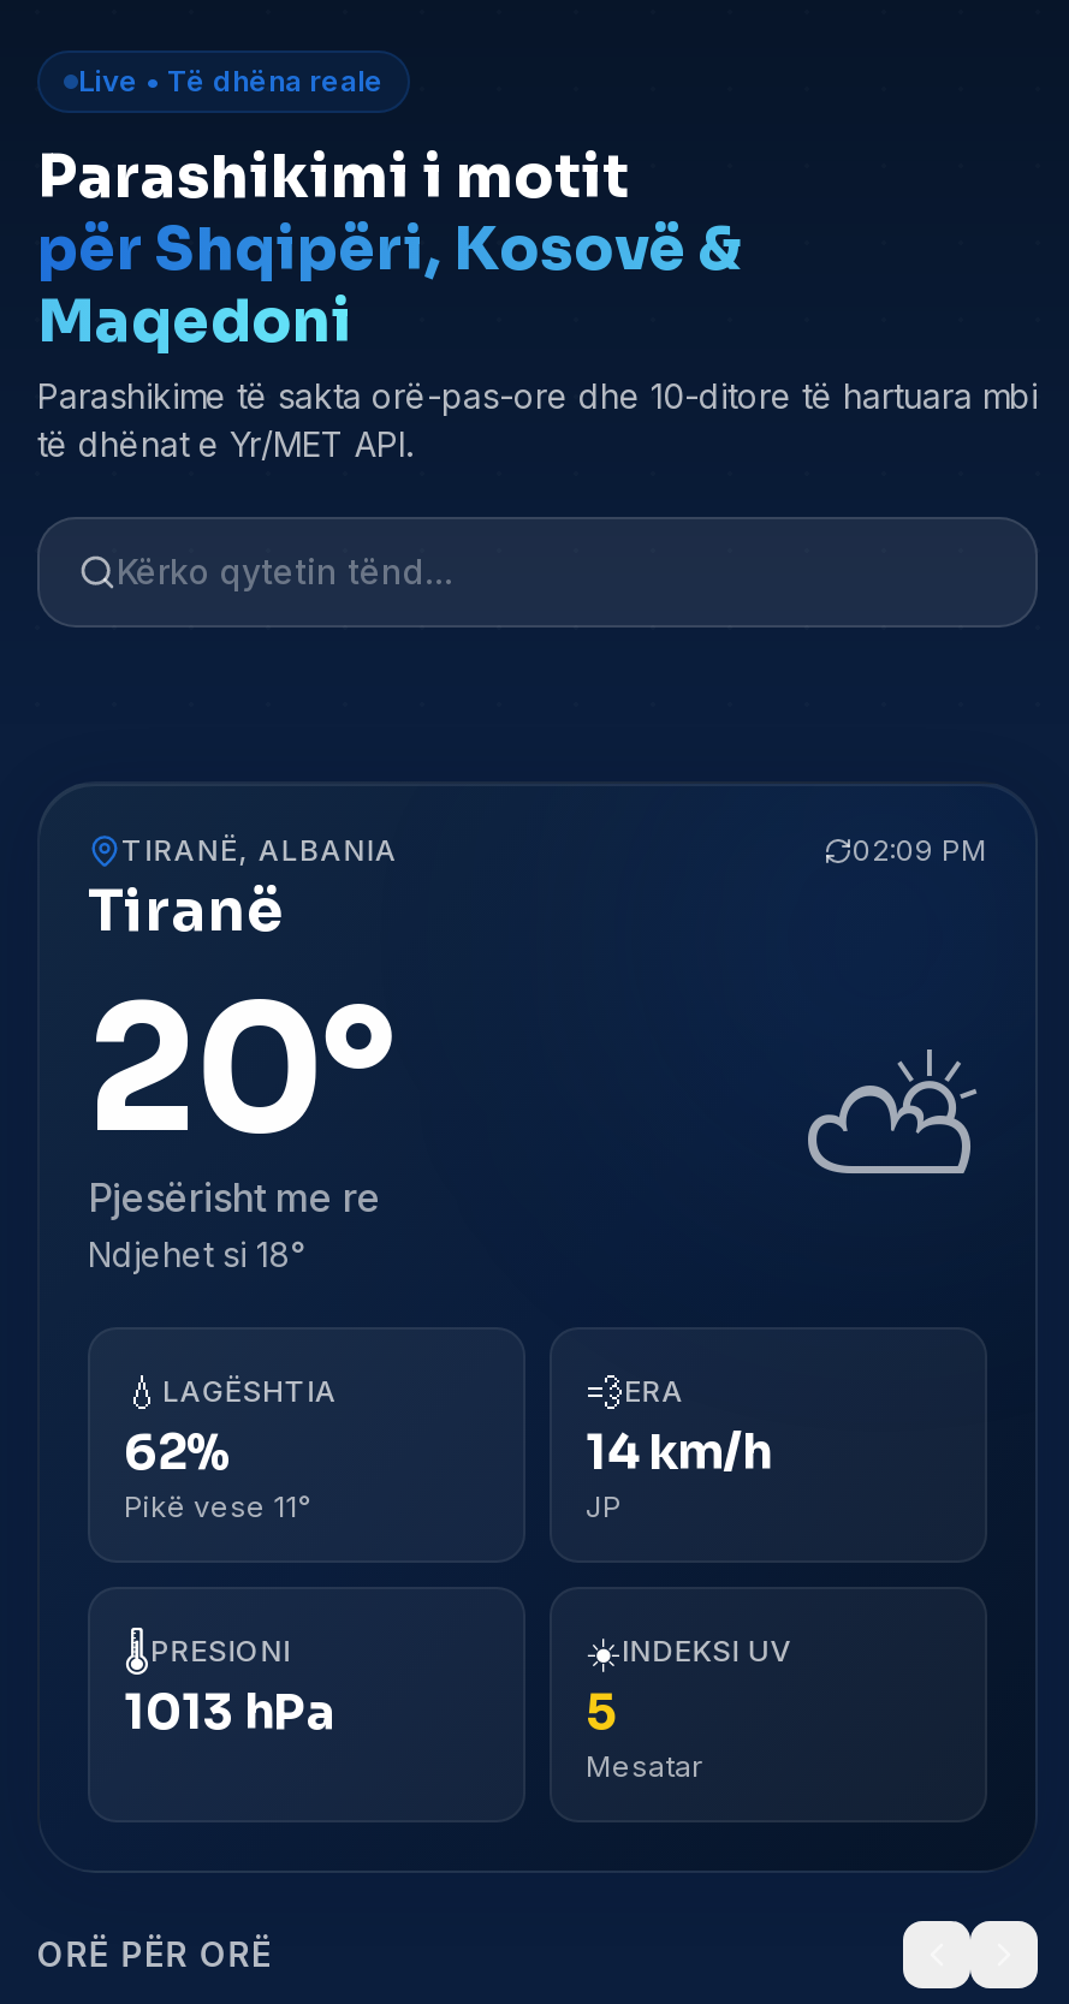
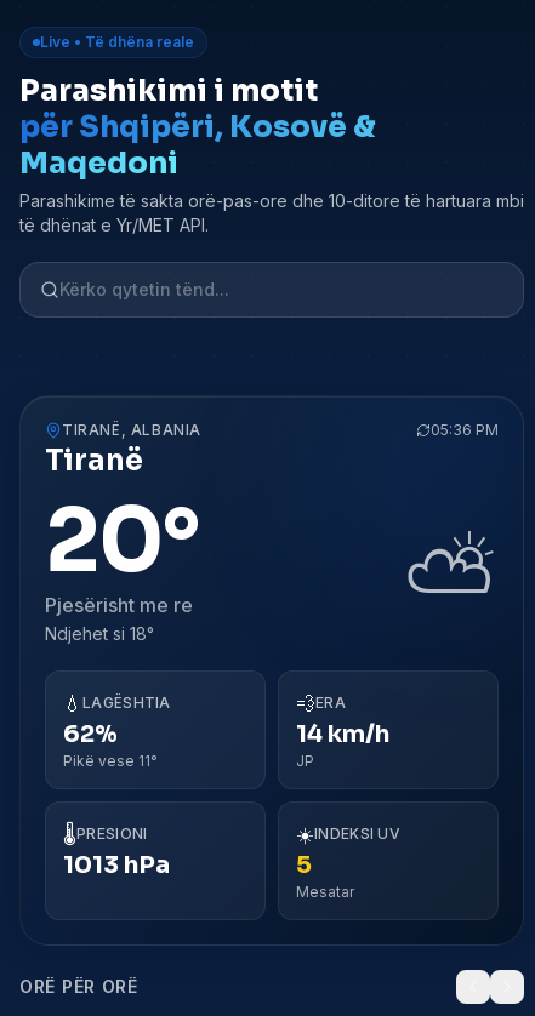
[853,832,987,868] 02:09 PM -> [431,421,499,439] 05:36 PM

